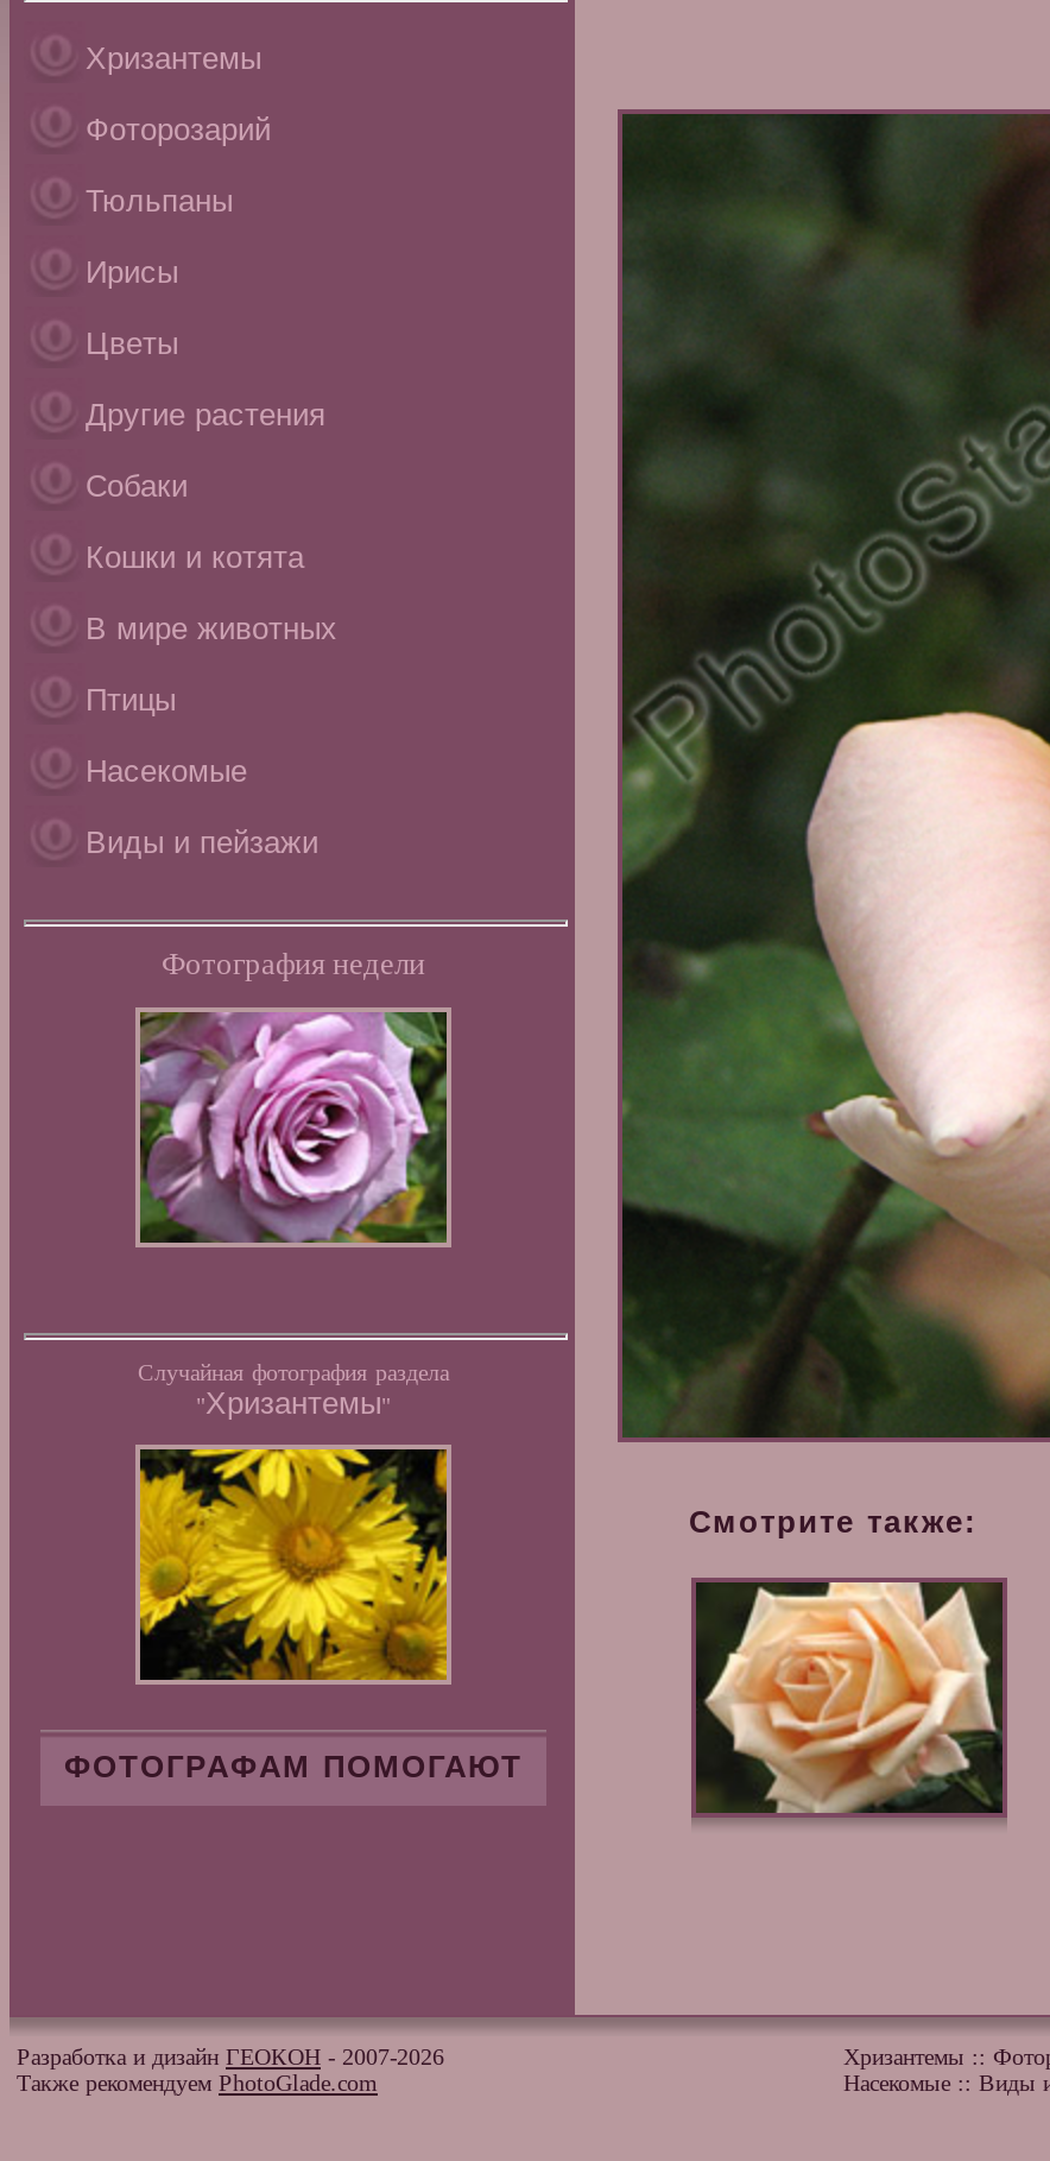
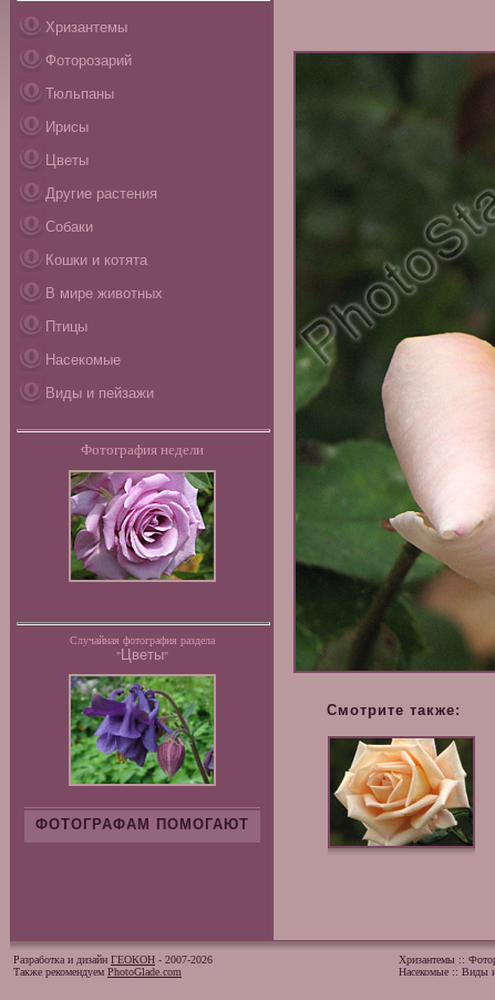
[196,1385,391,1421] "Хризантемы" -> [116,646,168,663] "Цветы"
[138,1447,449,1682] [image] -> [70,675,214,785] [image]

